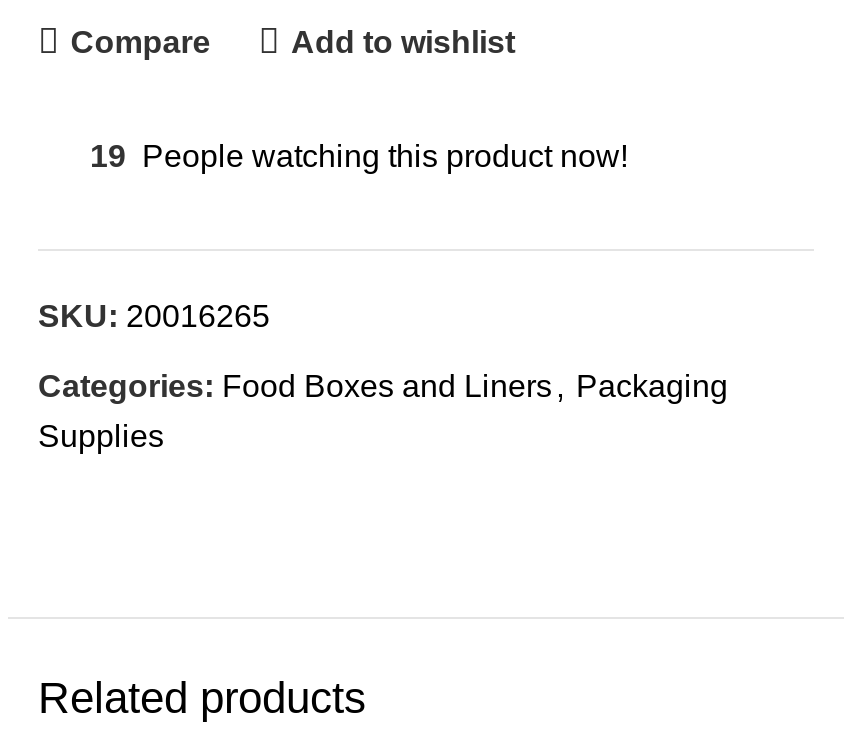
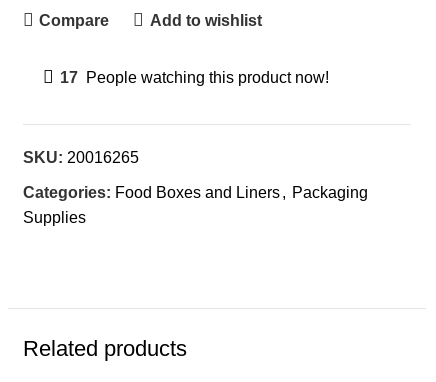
[90,139,628,173] 19 People watching this product now! -> [60,69,329,86] 17 People watching this product now!

